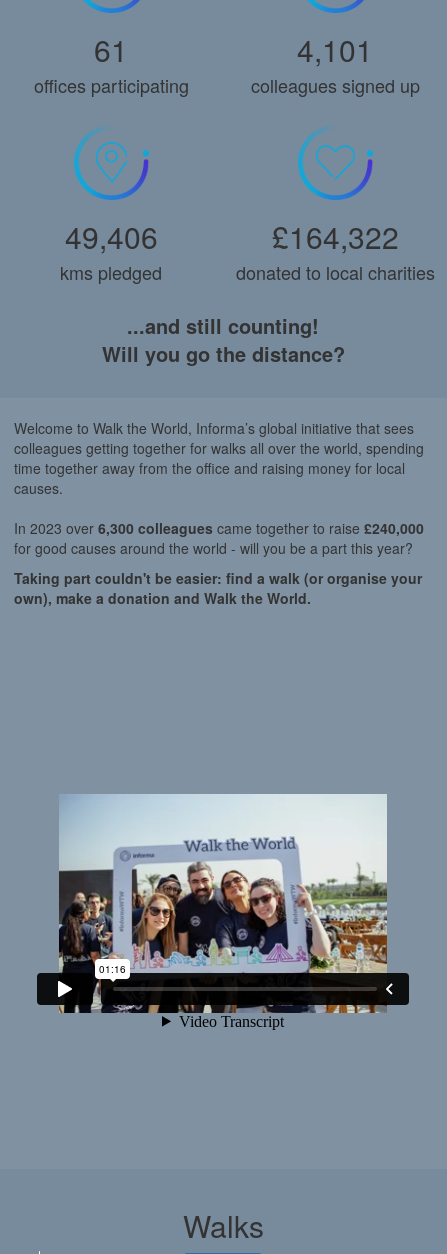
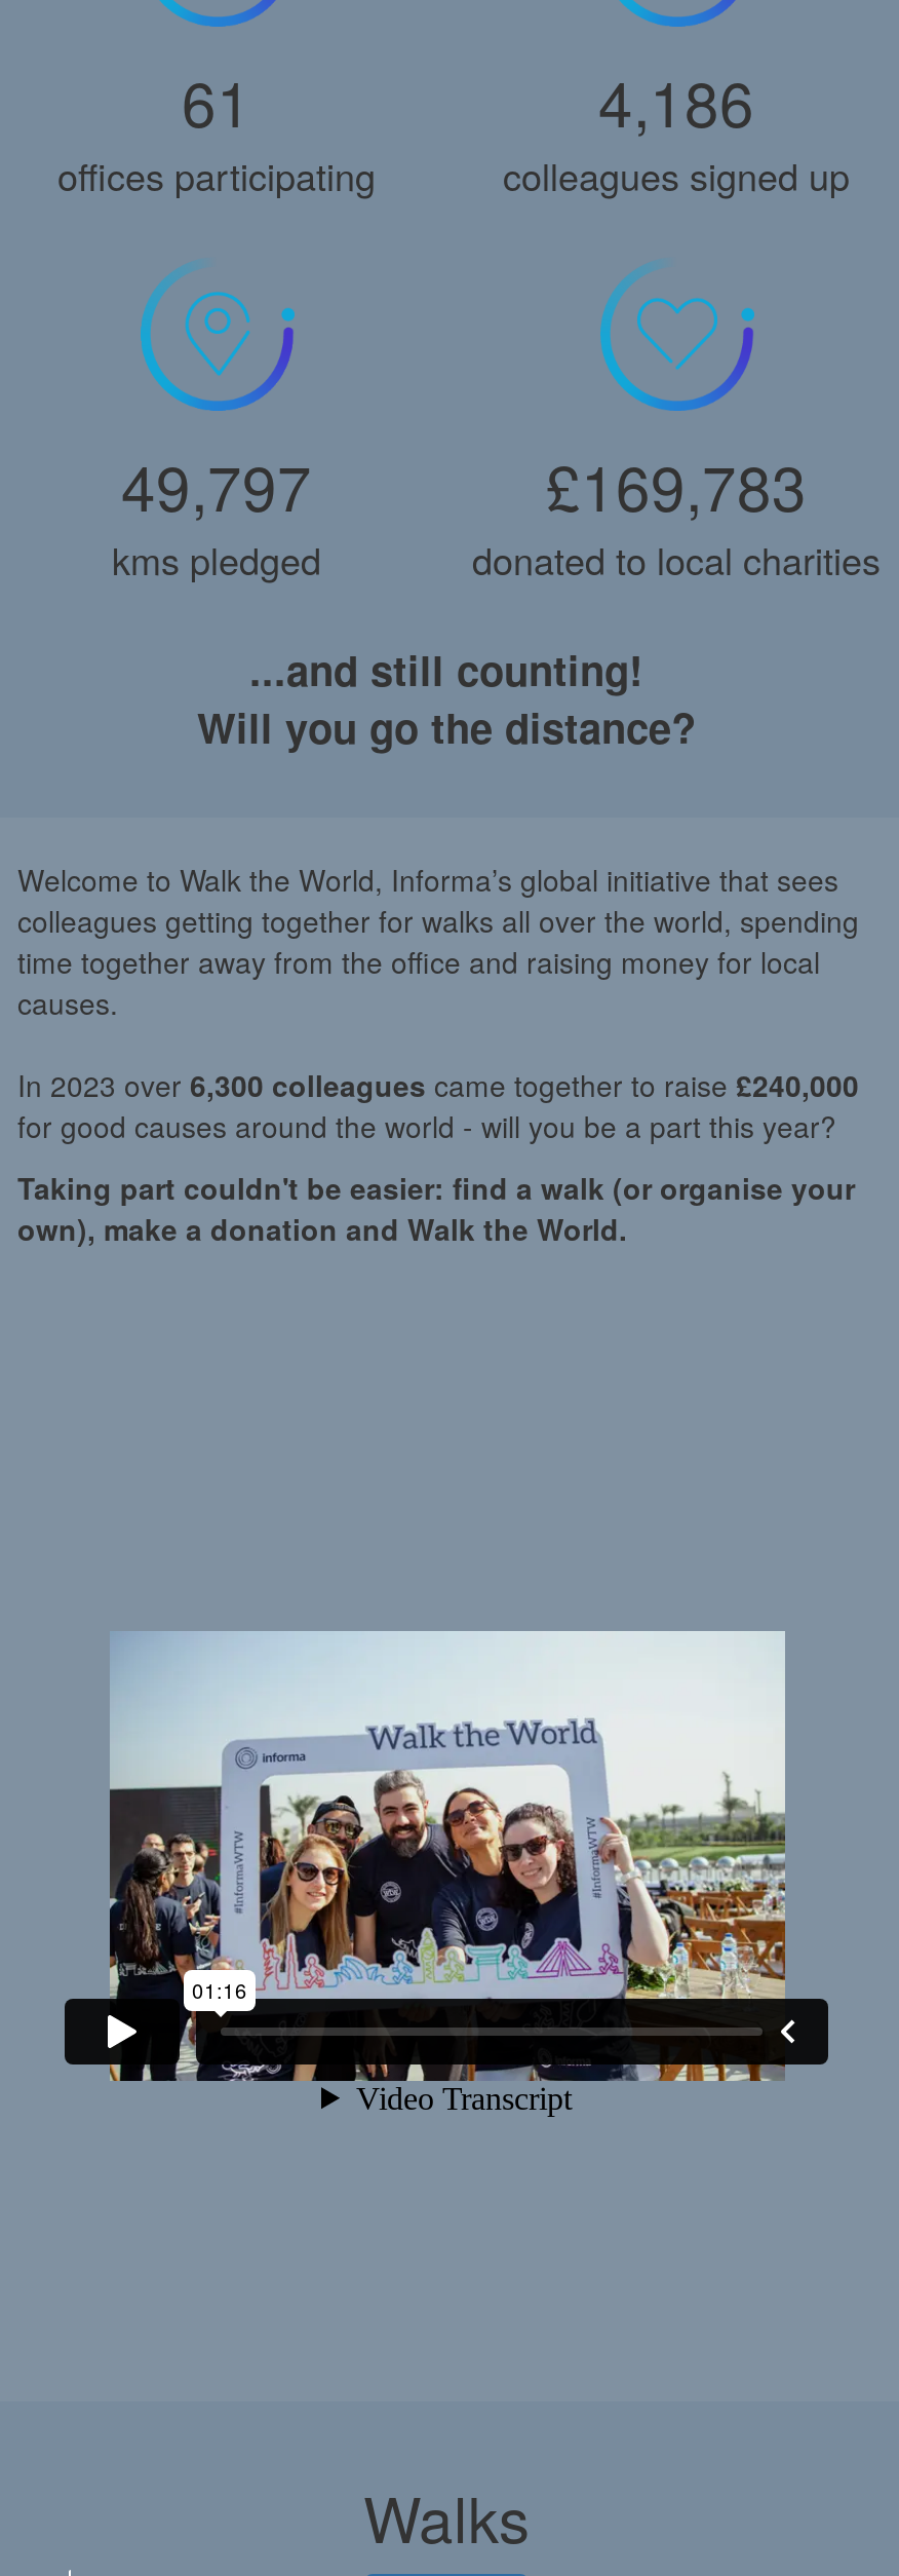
[297,27,373,70] 4,101 -> [598,56,754,145] 4,186
[64,214,157,257] 49,406 -> [121,441,312,529] 49,797
[271,214,398,257] £164,322 -> [546,441,807,529] £169,783

